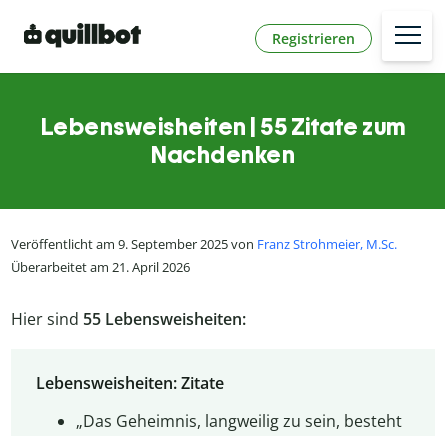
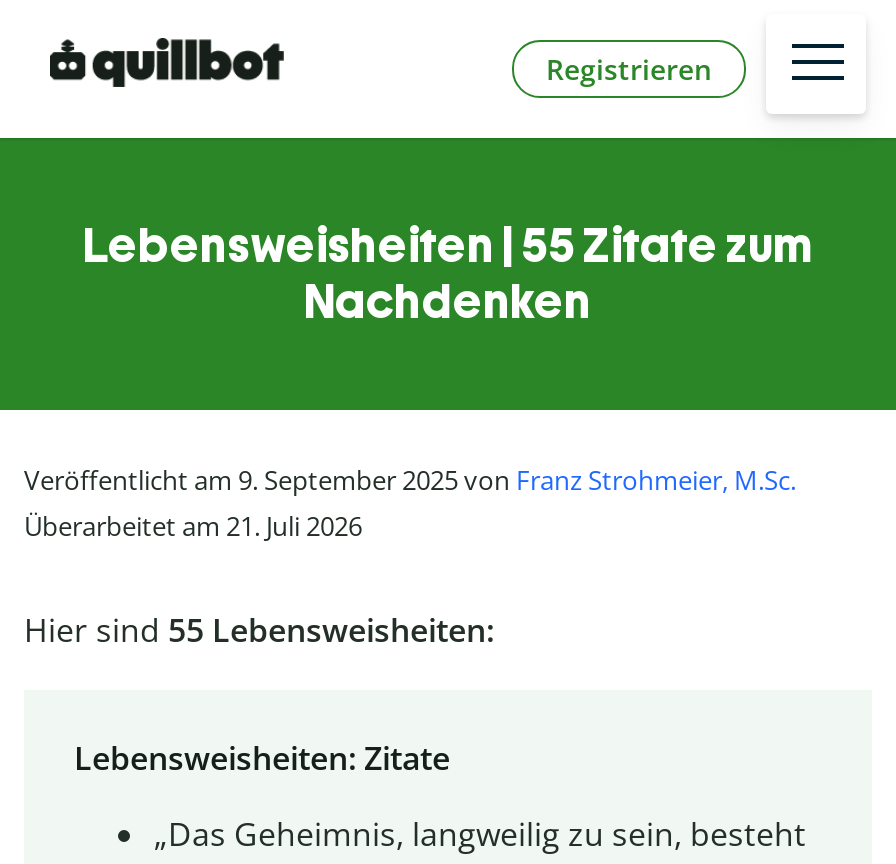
[11,258,190,276] Überarbeitet am 21. April 2026 -> [24,509,362,545] Überarbeitet am 21. Juli 2026

